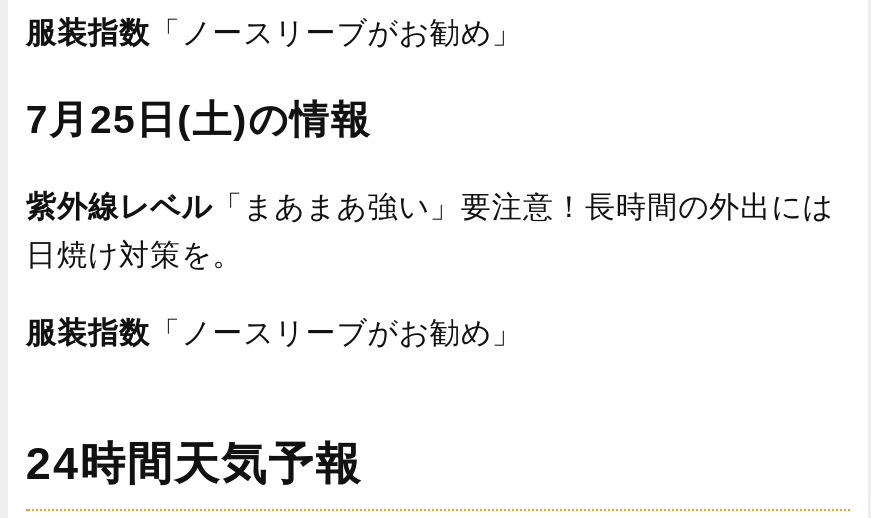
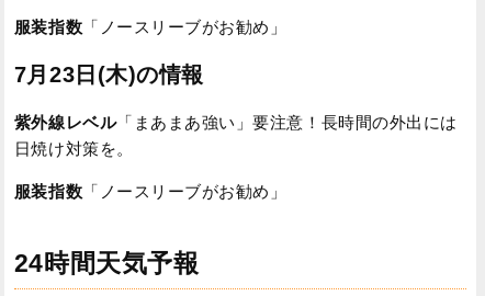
[26,97,372,141] 7月25日(土)の情報 -> [14,62,204,87] 7月23日(木)の情報

